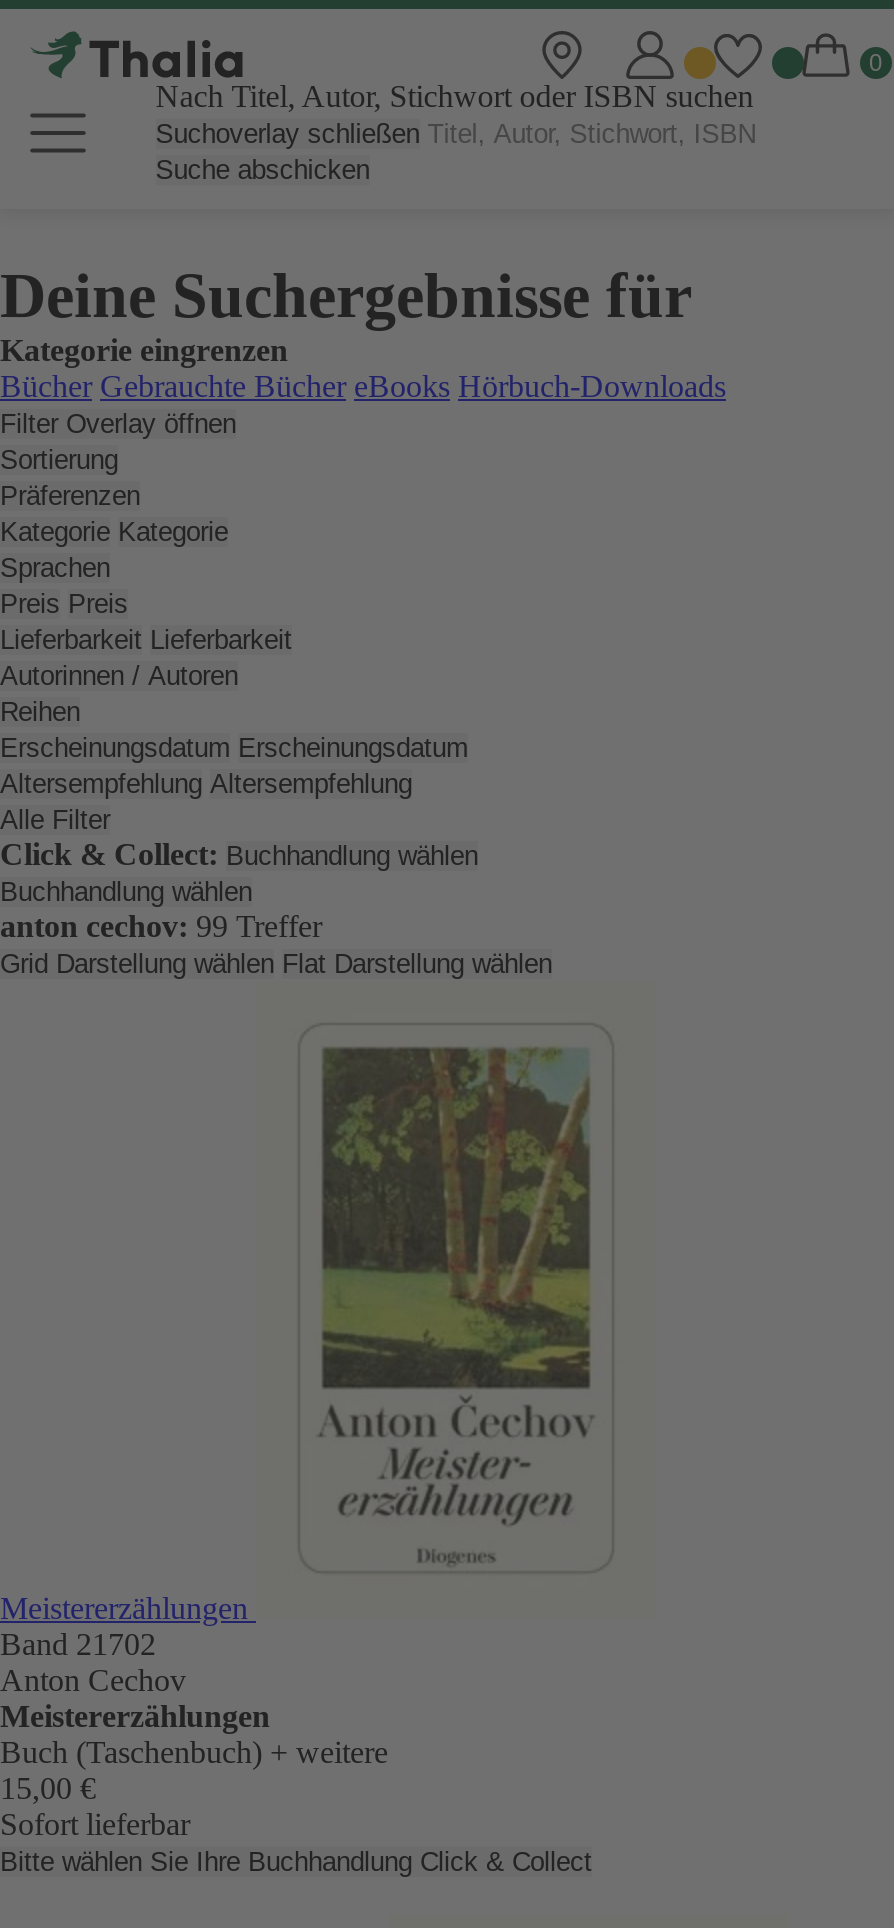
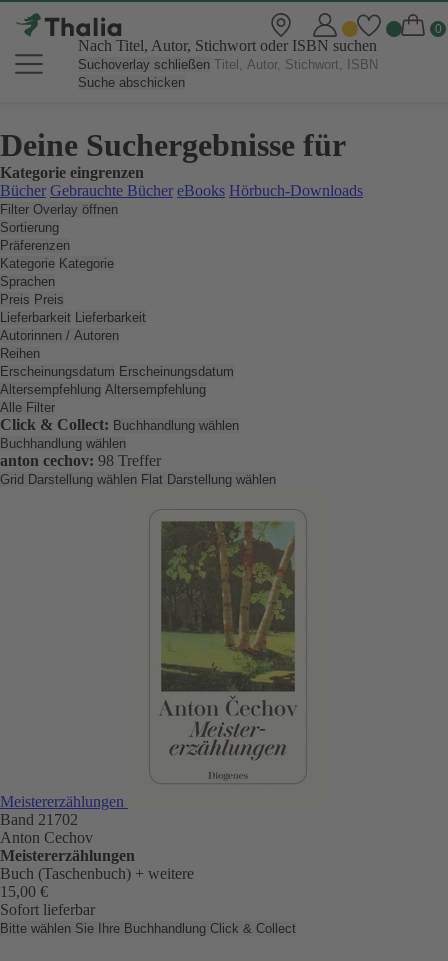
[0,909,322,943] anton cechov: 99 Treffer -> [0,452,161,469] anton cechov: 98 Treffer

